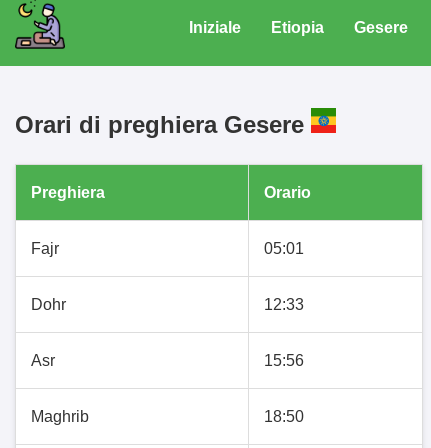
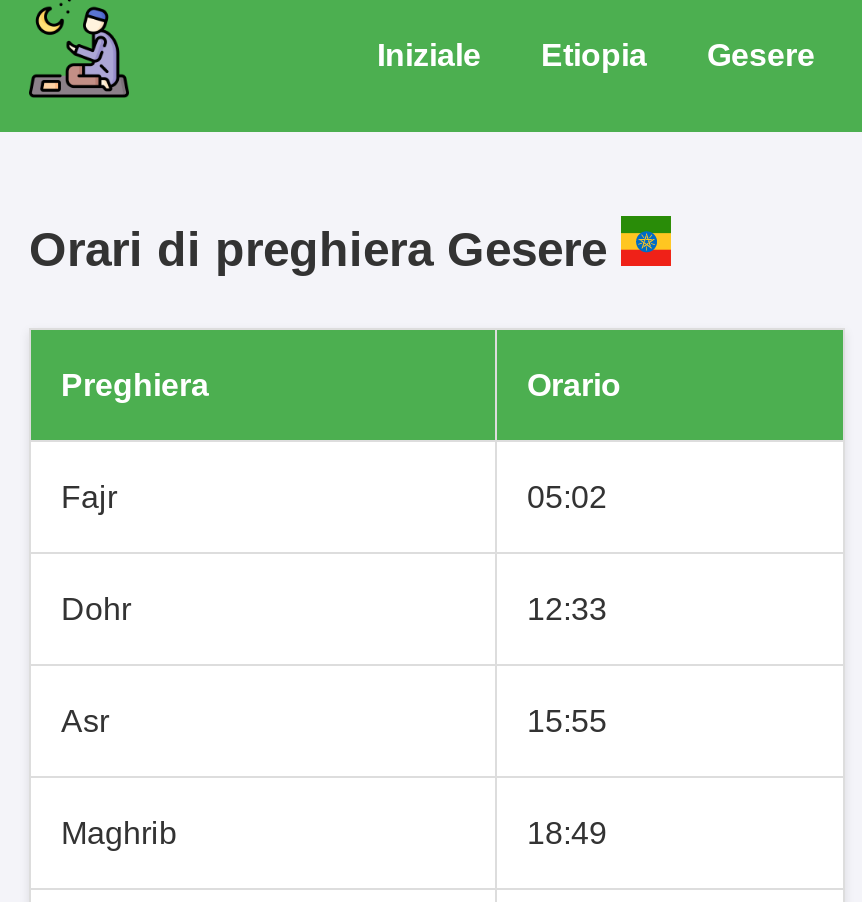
[264,240,304,257] 05:01 -> [527,480,607,514] 05:02
[264,352,304,369] 15:56 -> [527,704,607,738] 15:55
[264,408,304,425] 18:50 -> [527,816,607,850] 18:49

